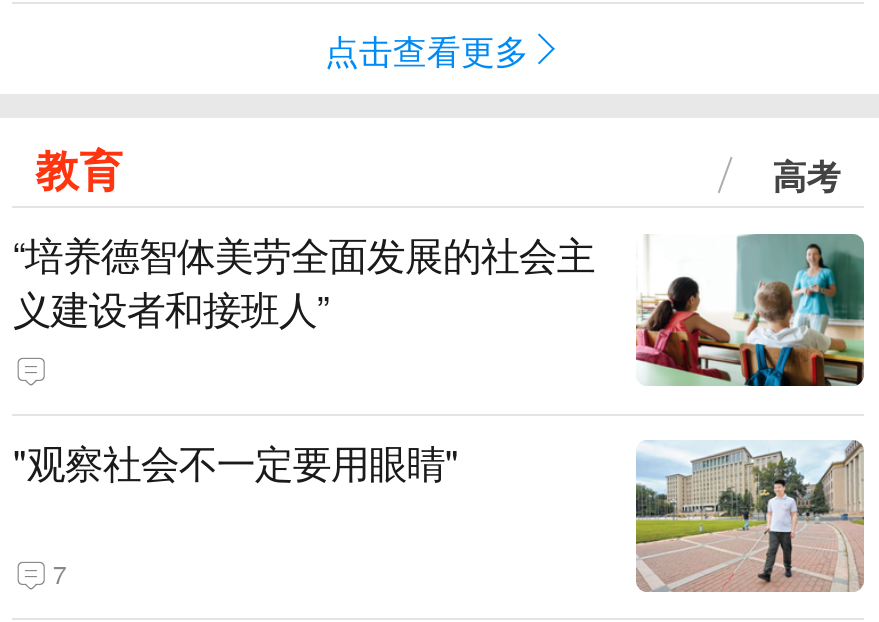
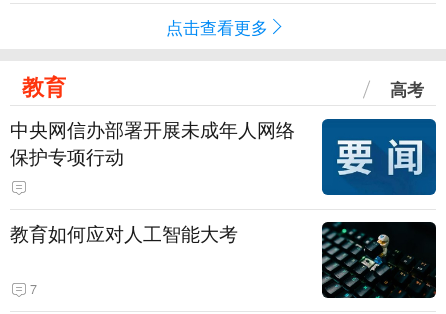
[13,227,866,388] [image] | “培养德智体美劳全面发展的社会主 | 义建设者和接班人” -> [10,115,437,196] [image] | 中央网信办部署开展未成年人网络 | 保护专项行动
[13,434,459,490] "观察社会不一定要用眼睛" -> [10,219,238,247] 教育如何应对人工智能大考
[634,440,866,592] [image] -> [321,221,437,299] [image]

